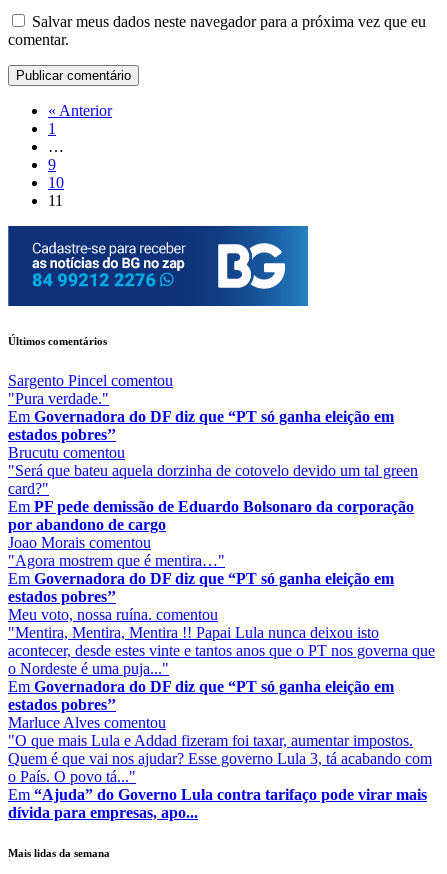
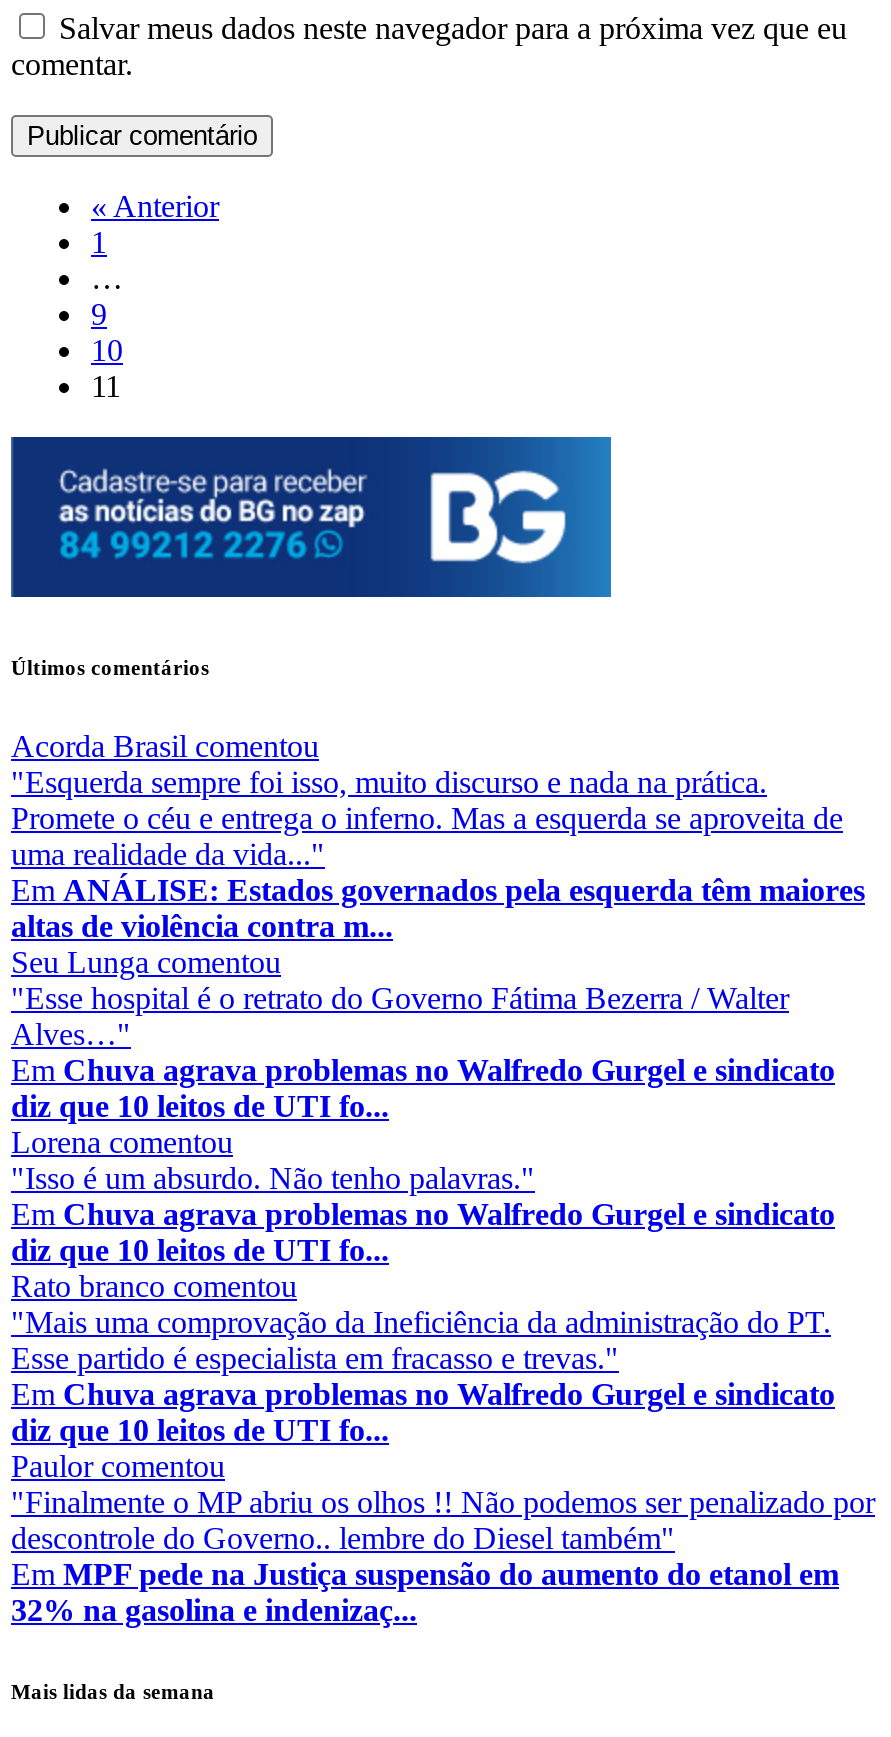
[8,372,435,821] Sargento Pincel comentou | "Pura verdade." | Em Governadora do DF diz que “PT só ganha eleição em | estados pobres’’ | Brucutu comentou | "Será que bateu aquela dorzinha de cotovelo devido um tal green | card?" | Em PF pede demissão de Eduardo Bolsonaro da corporação | por abandono de cargo | Joao Morais comentou | "Agora mostrem que é mentira…" | Em Governadora do DF diz que “PT só ganha eleição em | estados pobres’’ | Meu voto, nossa ruína. comentou | "Mentira, Mentira, Mentira !! Papai Lula nunca deixou isto | acontecer, desde estes vinte e tantos anos que o PT nos governa que | o Nordeste é uma puja..." | Em Governadora do DF diz que “PT só ganha eleição em | estados pobres’’ | Marluce Alves comentou | "O que mais Lula e Addad fizeram foi taxar, aumentar impostos. | Quem é que vai nos ajudar? Esse governo Lula 3, tá acabando com | o País. O povo tá..." | Em “Ajuda” do Governo Lula contra tarifaço pode virar mais | dívida para empresas, apo... -> [11,729,875,1627] Acorda Brasil comentou | "Esquerda sempre foi isso, muito discurso e nada na prática. | Promete o céu e entrega o inferno. Mas a esquerda se aproveita de | uma realidade da vida..." | Em ANÁLISE: Estados governados pela esquerda têm maiores | altas de violência contra m... | Seu Lunga comentou | "Esse hospital é o retrato do Governo Fátima Bezerra / Walter | Alves…" | Em Chuva agrava problemas no Walfredo Gurgel e sindicato | diz que 10 leitos de UTI fo... | Lorena comentou | "Isso é um absurdo. Não tenho palavras." | Em Chuva agrava problemas no Walfredo Gurgel e sindicato | diz que 10 leitos de UTI fo... | Rato branco comentou | "Mais uma comprovação da Ineficiência da administração do PT. | Esse partido é especialista em fracasso e trevas." | Em Chuva agrava problemas no Walfredo Gurgel e sindicato | diz que 10 leitos de UTI fo... | Paulor comentou | "Finalmente o MP abriu os olhos !! Não podemos ser penalizado por | descontrole do Governo.. lembre do Diesel também" | Em MPF pede na Justiça suspensão do aumento do etanol em | 32% na gasolina e indenizaç...

